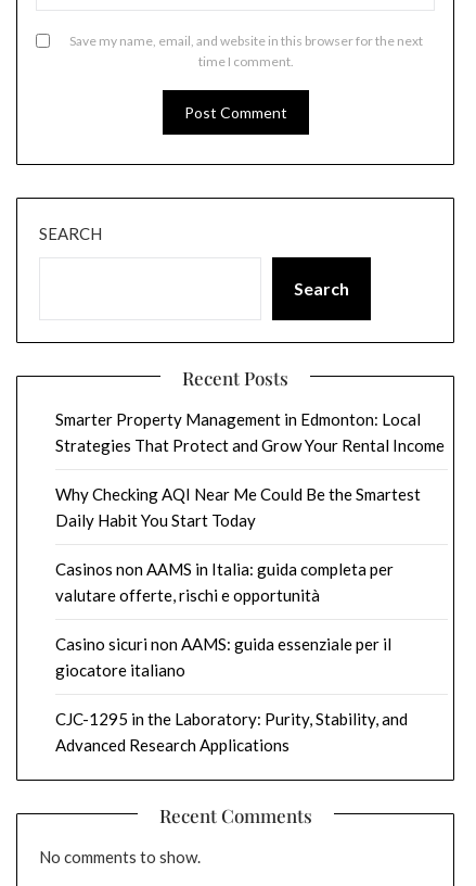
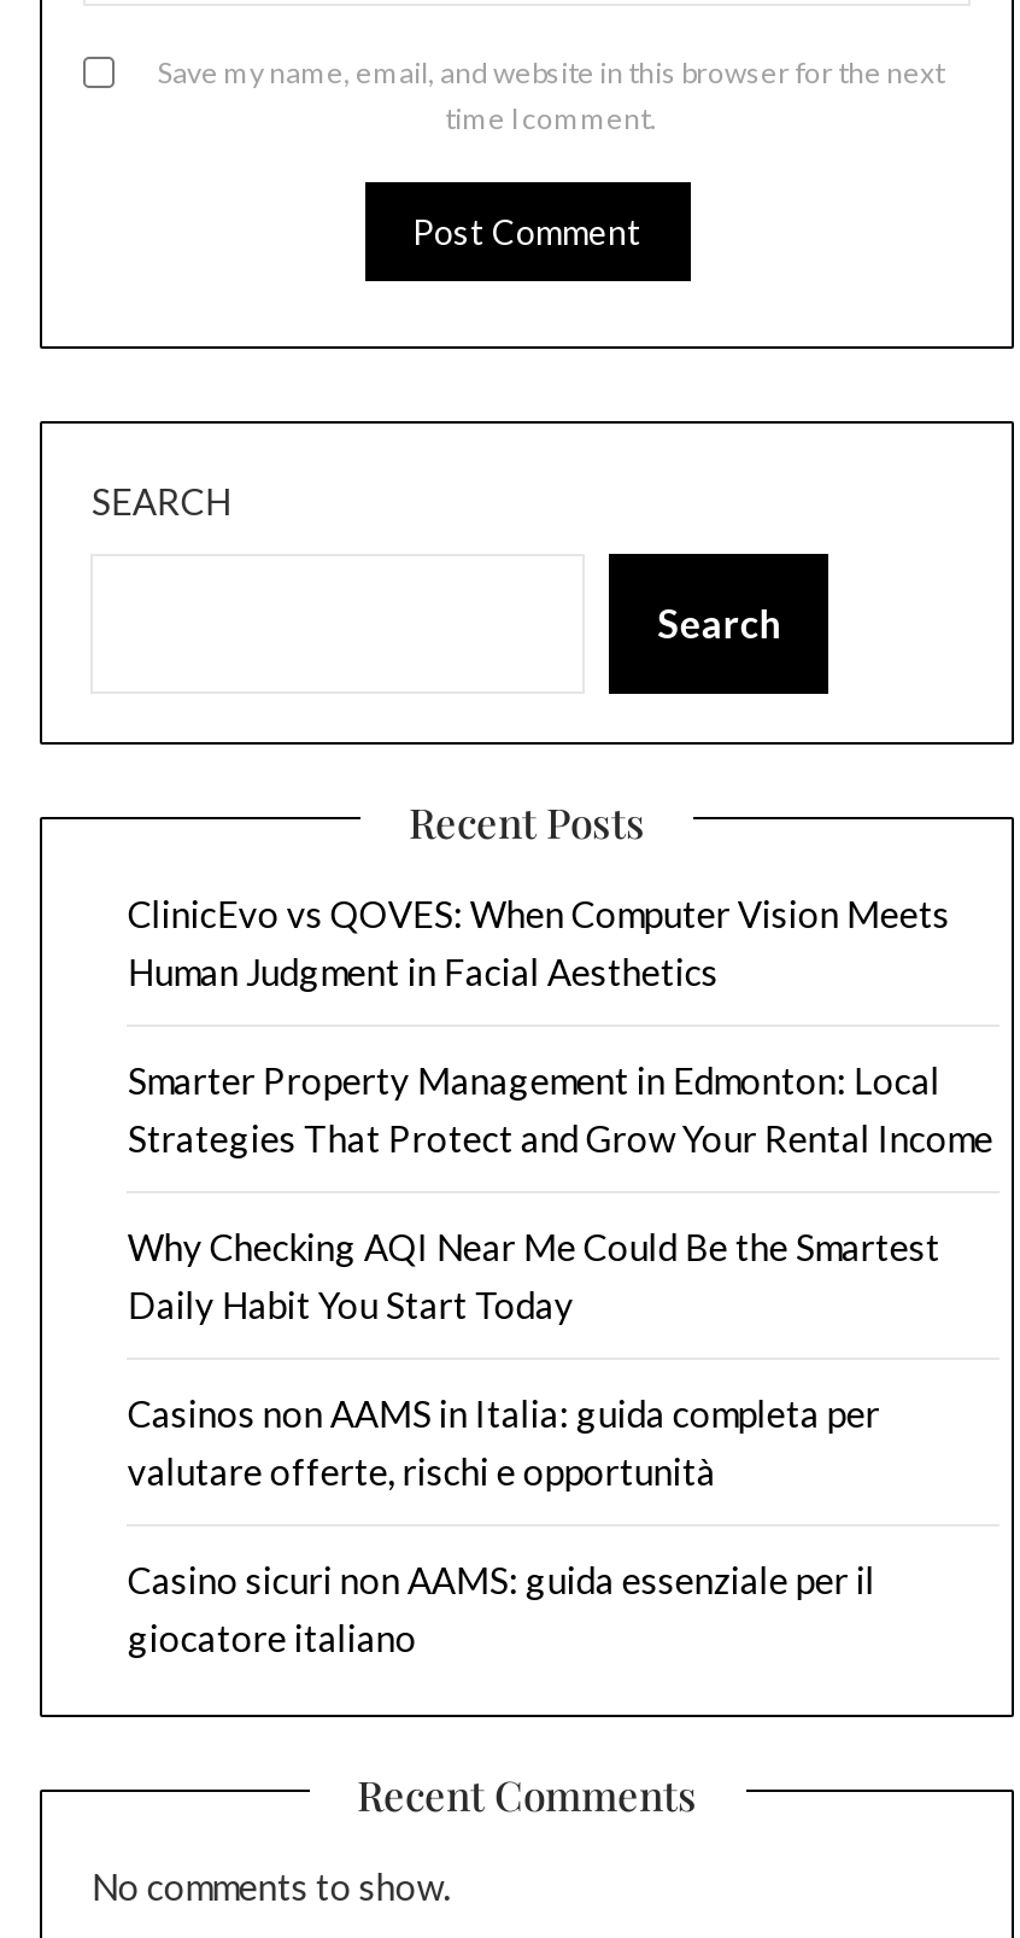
none -> [128,891,950,992] ClinicEvo vs QOVES: When Computer Vision Meets | Human Judgment in Facial Aesthetics
moved [56,409,445,679] -> [128,1057,993,1658]: Smarter Property Management in Edmonton: Local | Strategies That Protect and Grow Your Rental Income | Why Checking AQI Near Me Could Be the Smartest | Daily Habit You Start Today | Casinos non AAMS in Italia: guida completa per | valutare offerte, rischi e opportunità | Casino sicuri non AAMS: guida essenziale per il | giocatore italiano
[56,708,408,754] CJC-1295 in the Laboratory: Purity, Stability, and | Advanced Research Applications -> none

